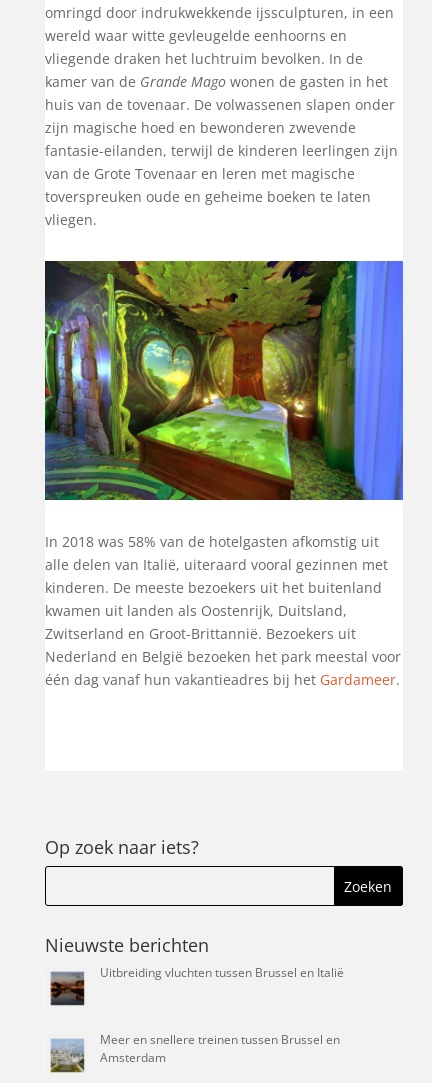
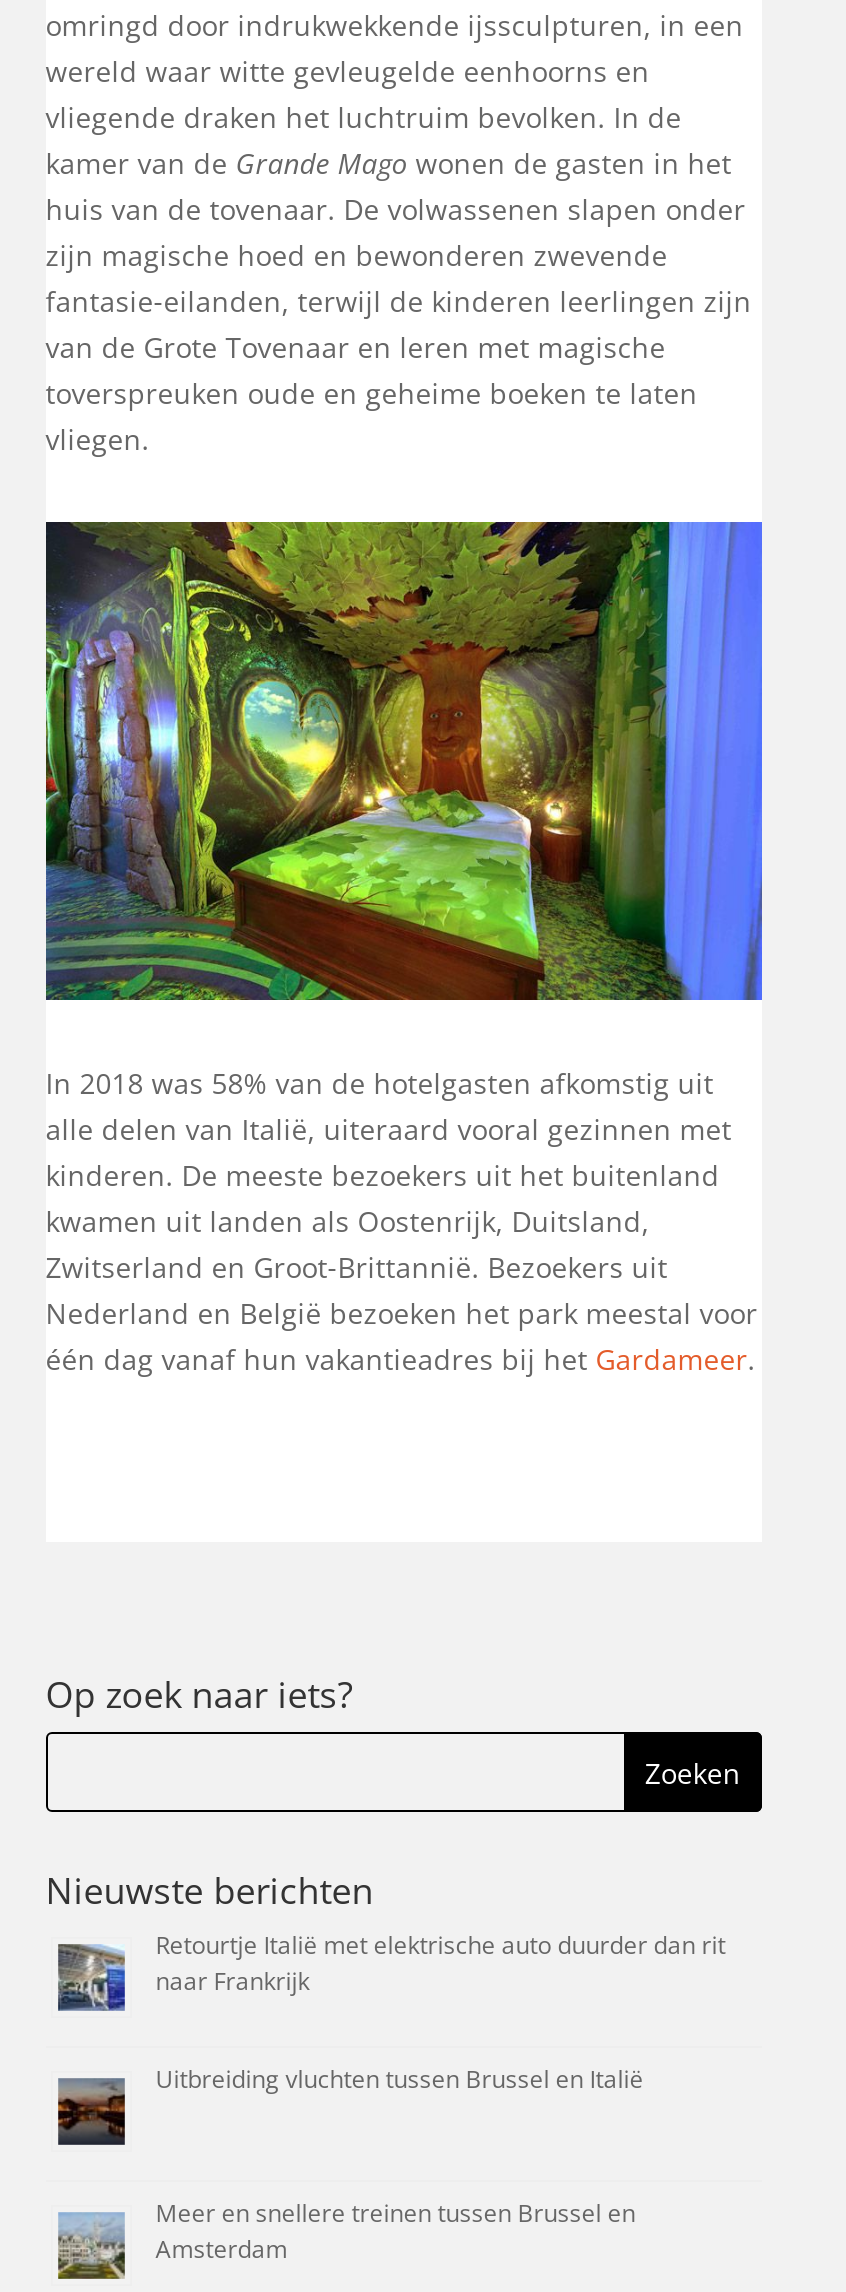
none -> [58,1928,726,2012] [image] | Retourtje Italië met elektrische auto duurder dan rit | naar Frankrijk

